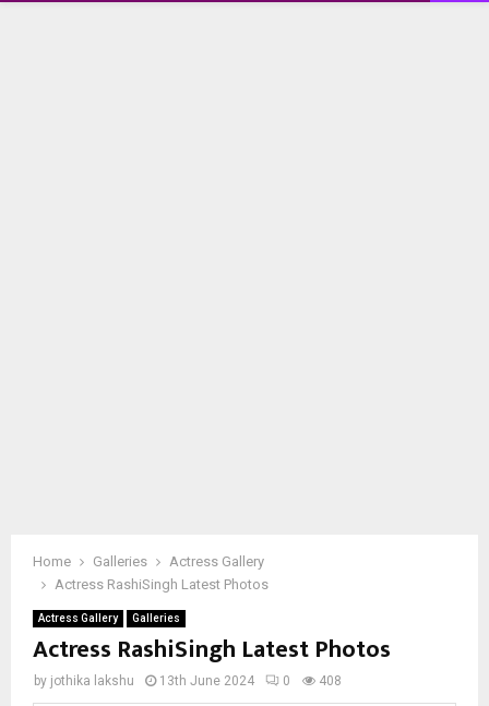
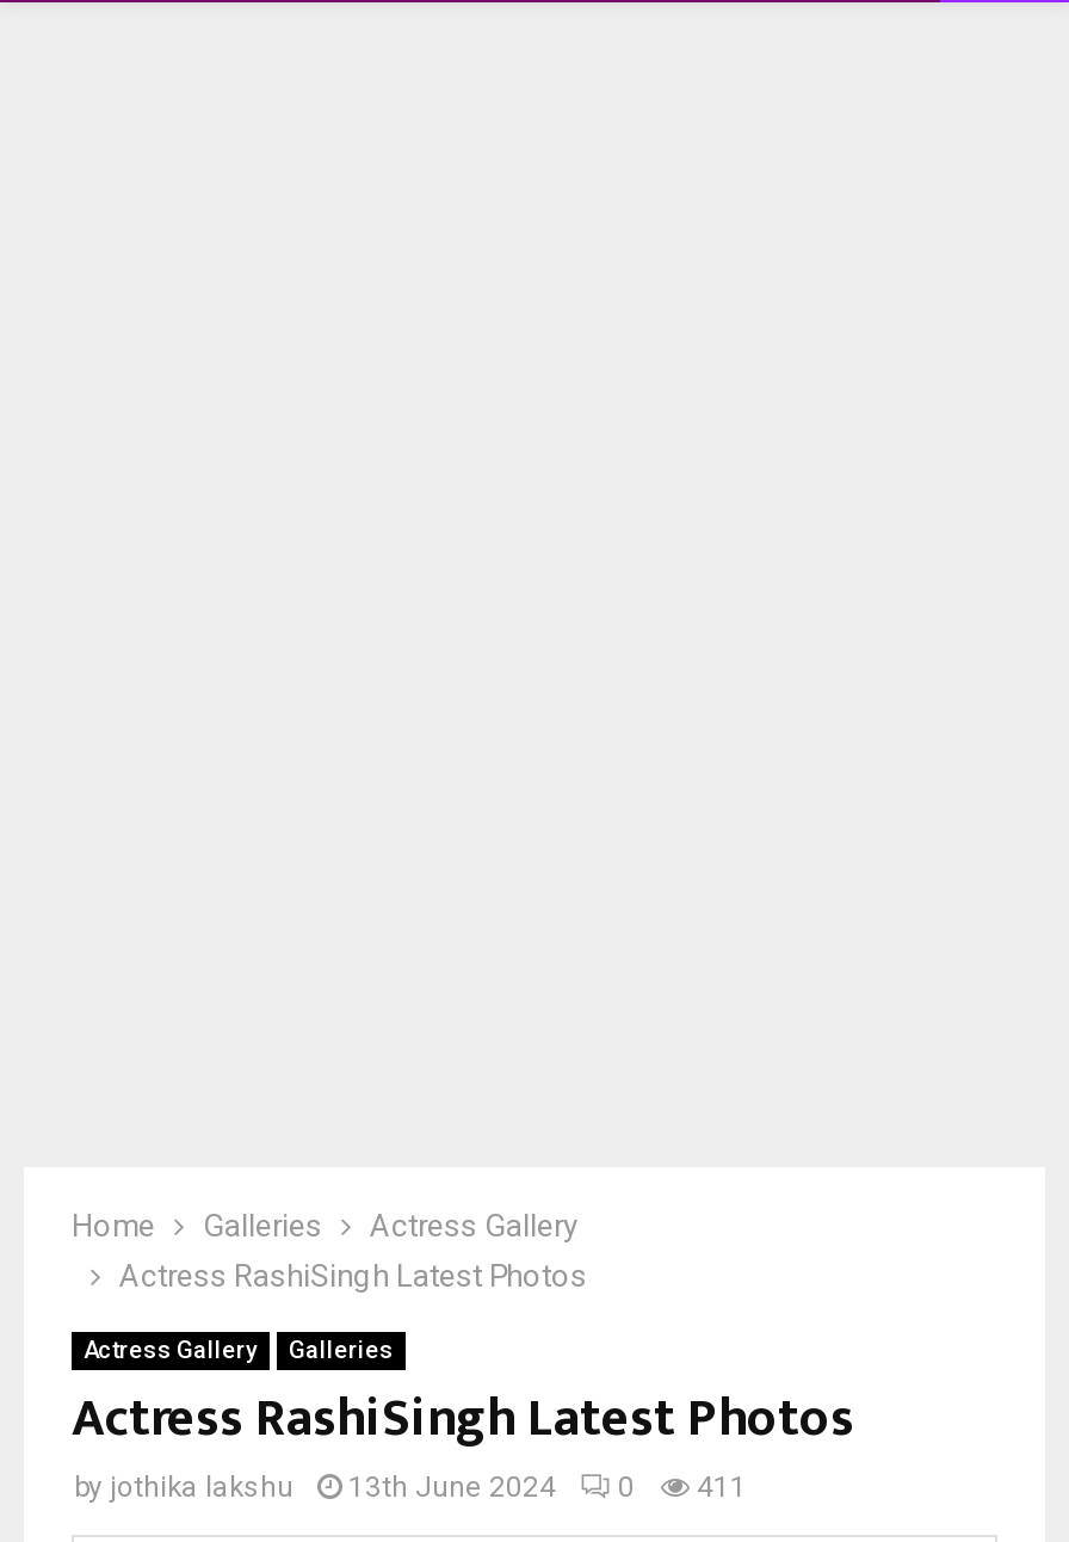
[34,673,342,689] by jothika lakshu 13th June 2024 0 408 -> [74,1470,747,1504] by jothika lakshu 13th June 2024 0 411

